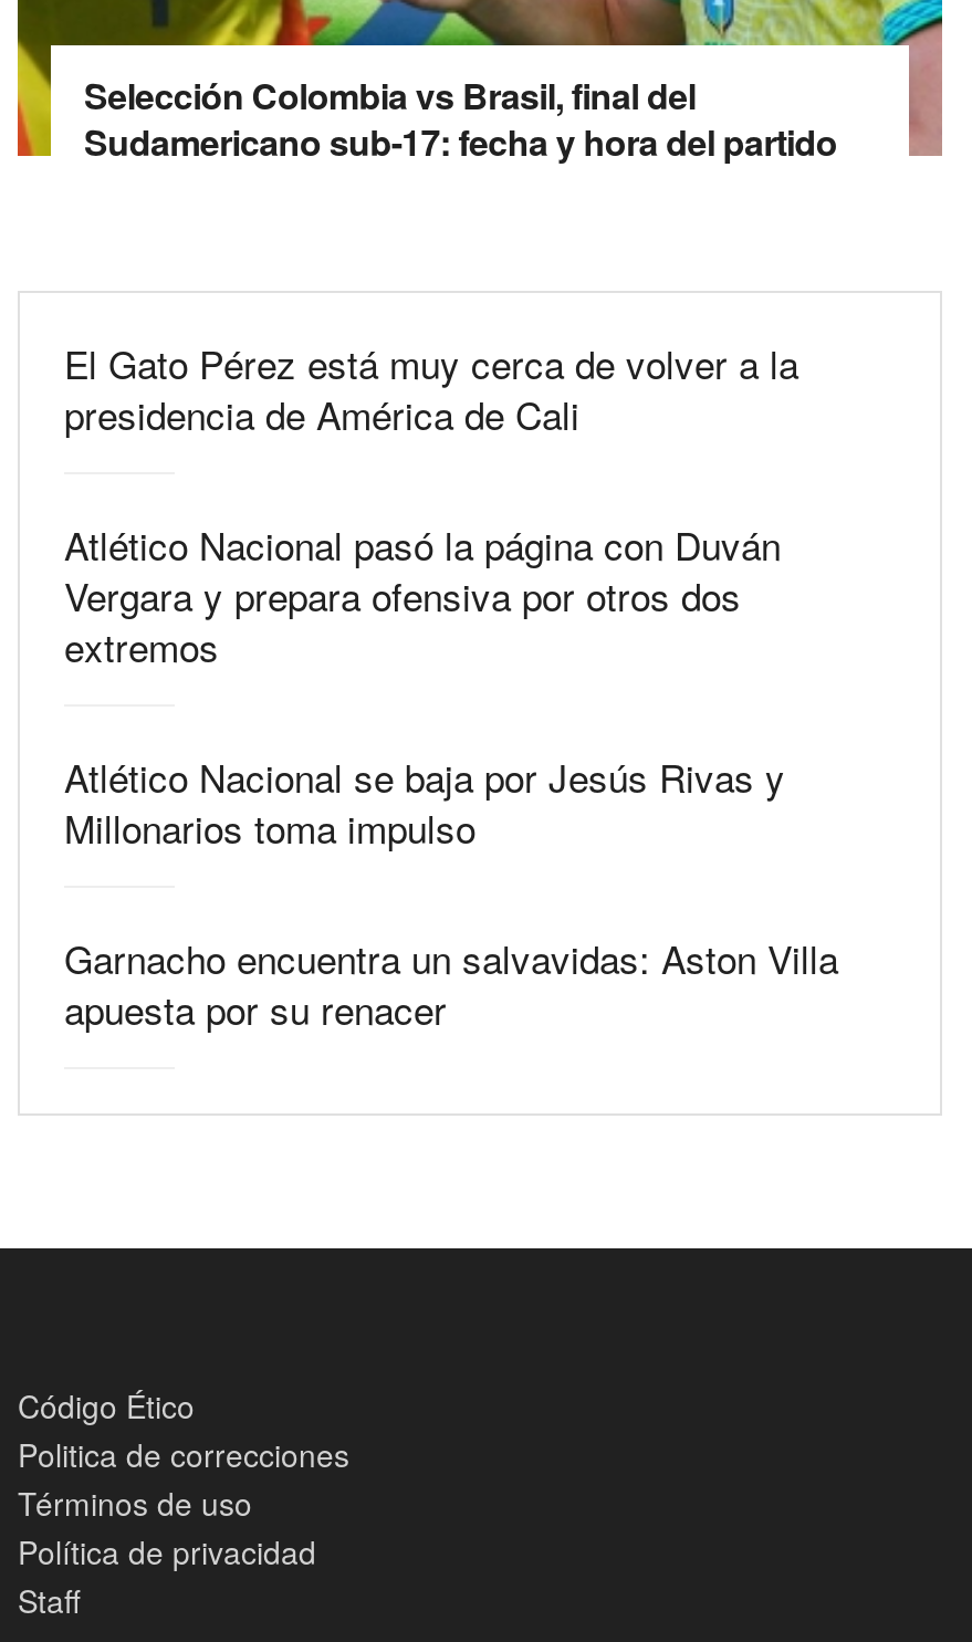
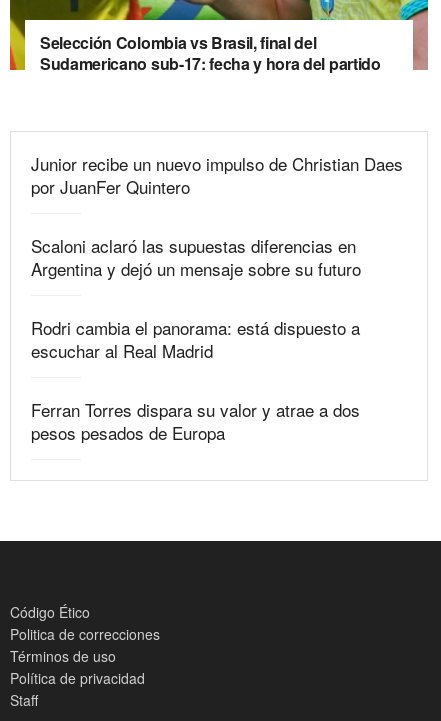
[64,334,798,441] El Gato Pérez está muy cerca de volver a la | presidencia de América de Cali -> [31,151,403,199] Junior recibe un nuevo impulso de Christian Daes | por JuanFer Quintero
[64,516,781,673] Atlético Nacional pasó la página con Duván | Vergara y prepara ofensiva por otros dos | extremos -> [31,233,361,281] Scaloni aclaró las supuestas diferencias en | Argentina y dejó un mensaje sobre su futuro
[64,748,785,854] Atlético Nacional se baja por Jesús Rivas y | Millonarios toma impulso -> [31,315,360,363] Rodri cambia el panorama: está dispuesto a | escuchar al Real Madrid
[64,929,838,1035] Garnacho encuentra un salvavidas: Aston Villa | apuesta por su renacer -> [31,397,360,445] Ferran Torres dispara su valor y atrae a dos | pesos pesados de Europa

